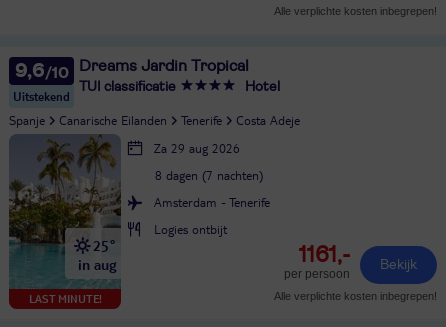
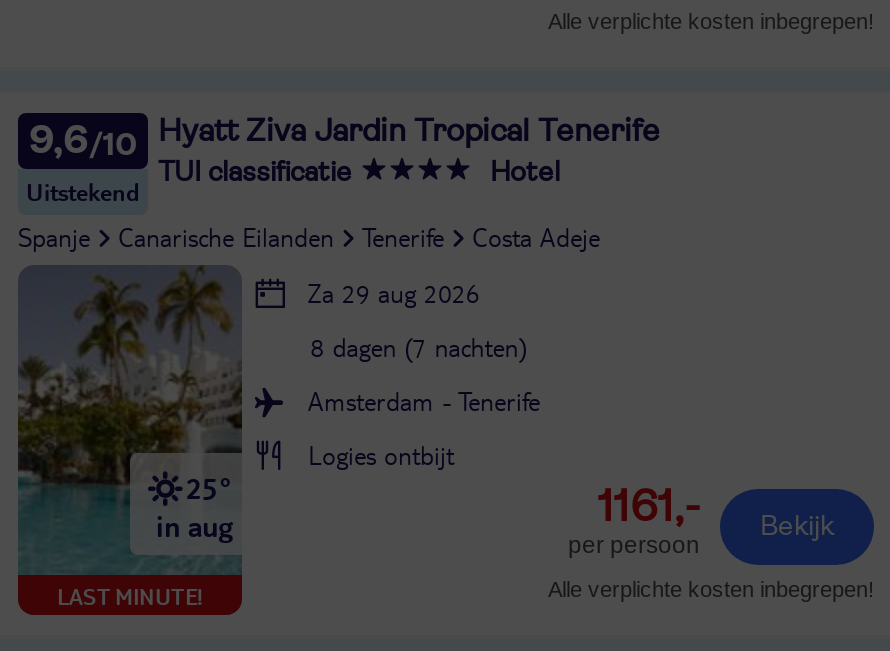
[79,58,249,74] Dreams Jardin Tropical -> [158,114,660,146] Hyatt Ziva Jardin Tropical Tenerife

